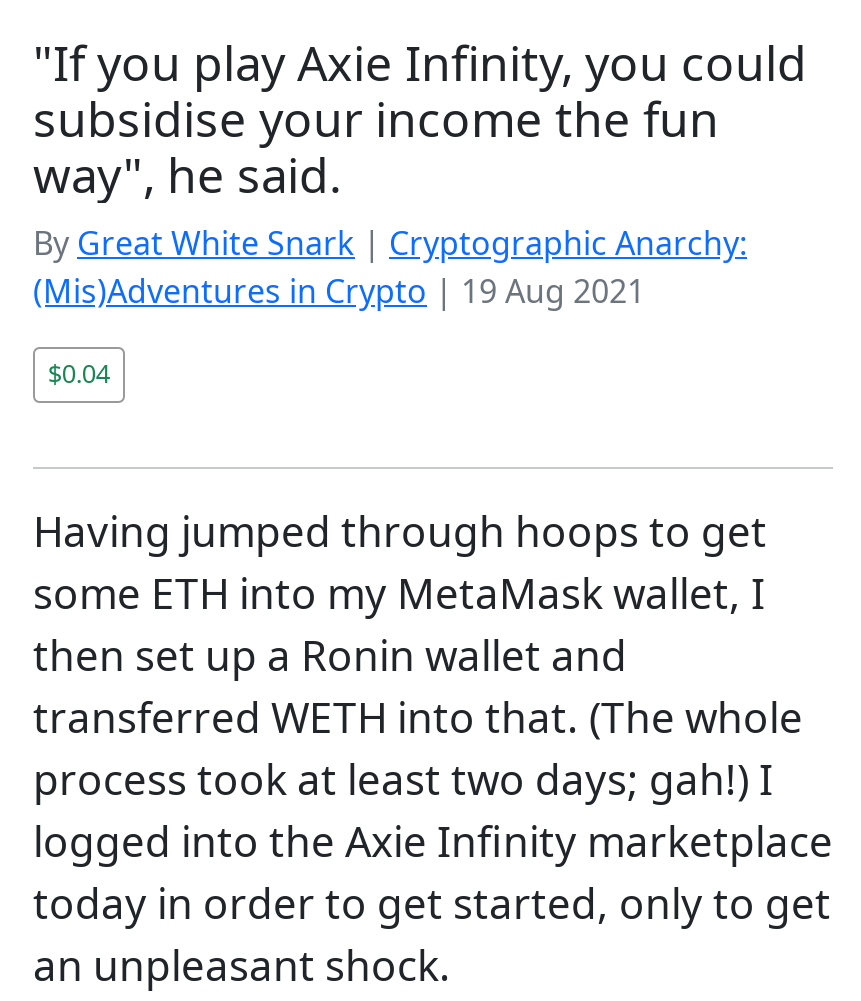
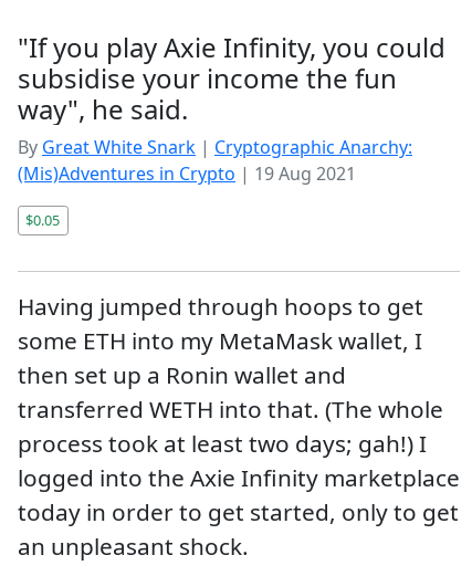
[48,355,110,391] $0.04 -> [26,210,60,230] $0.05

